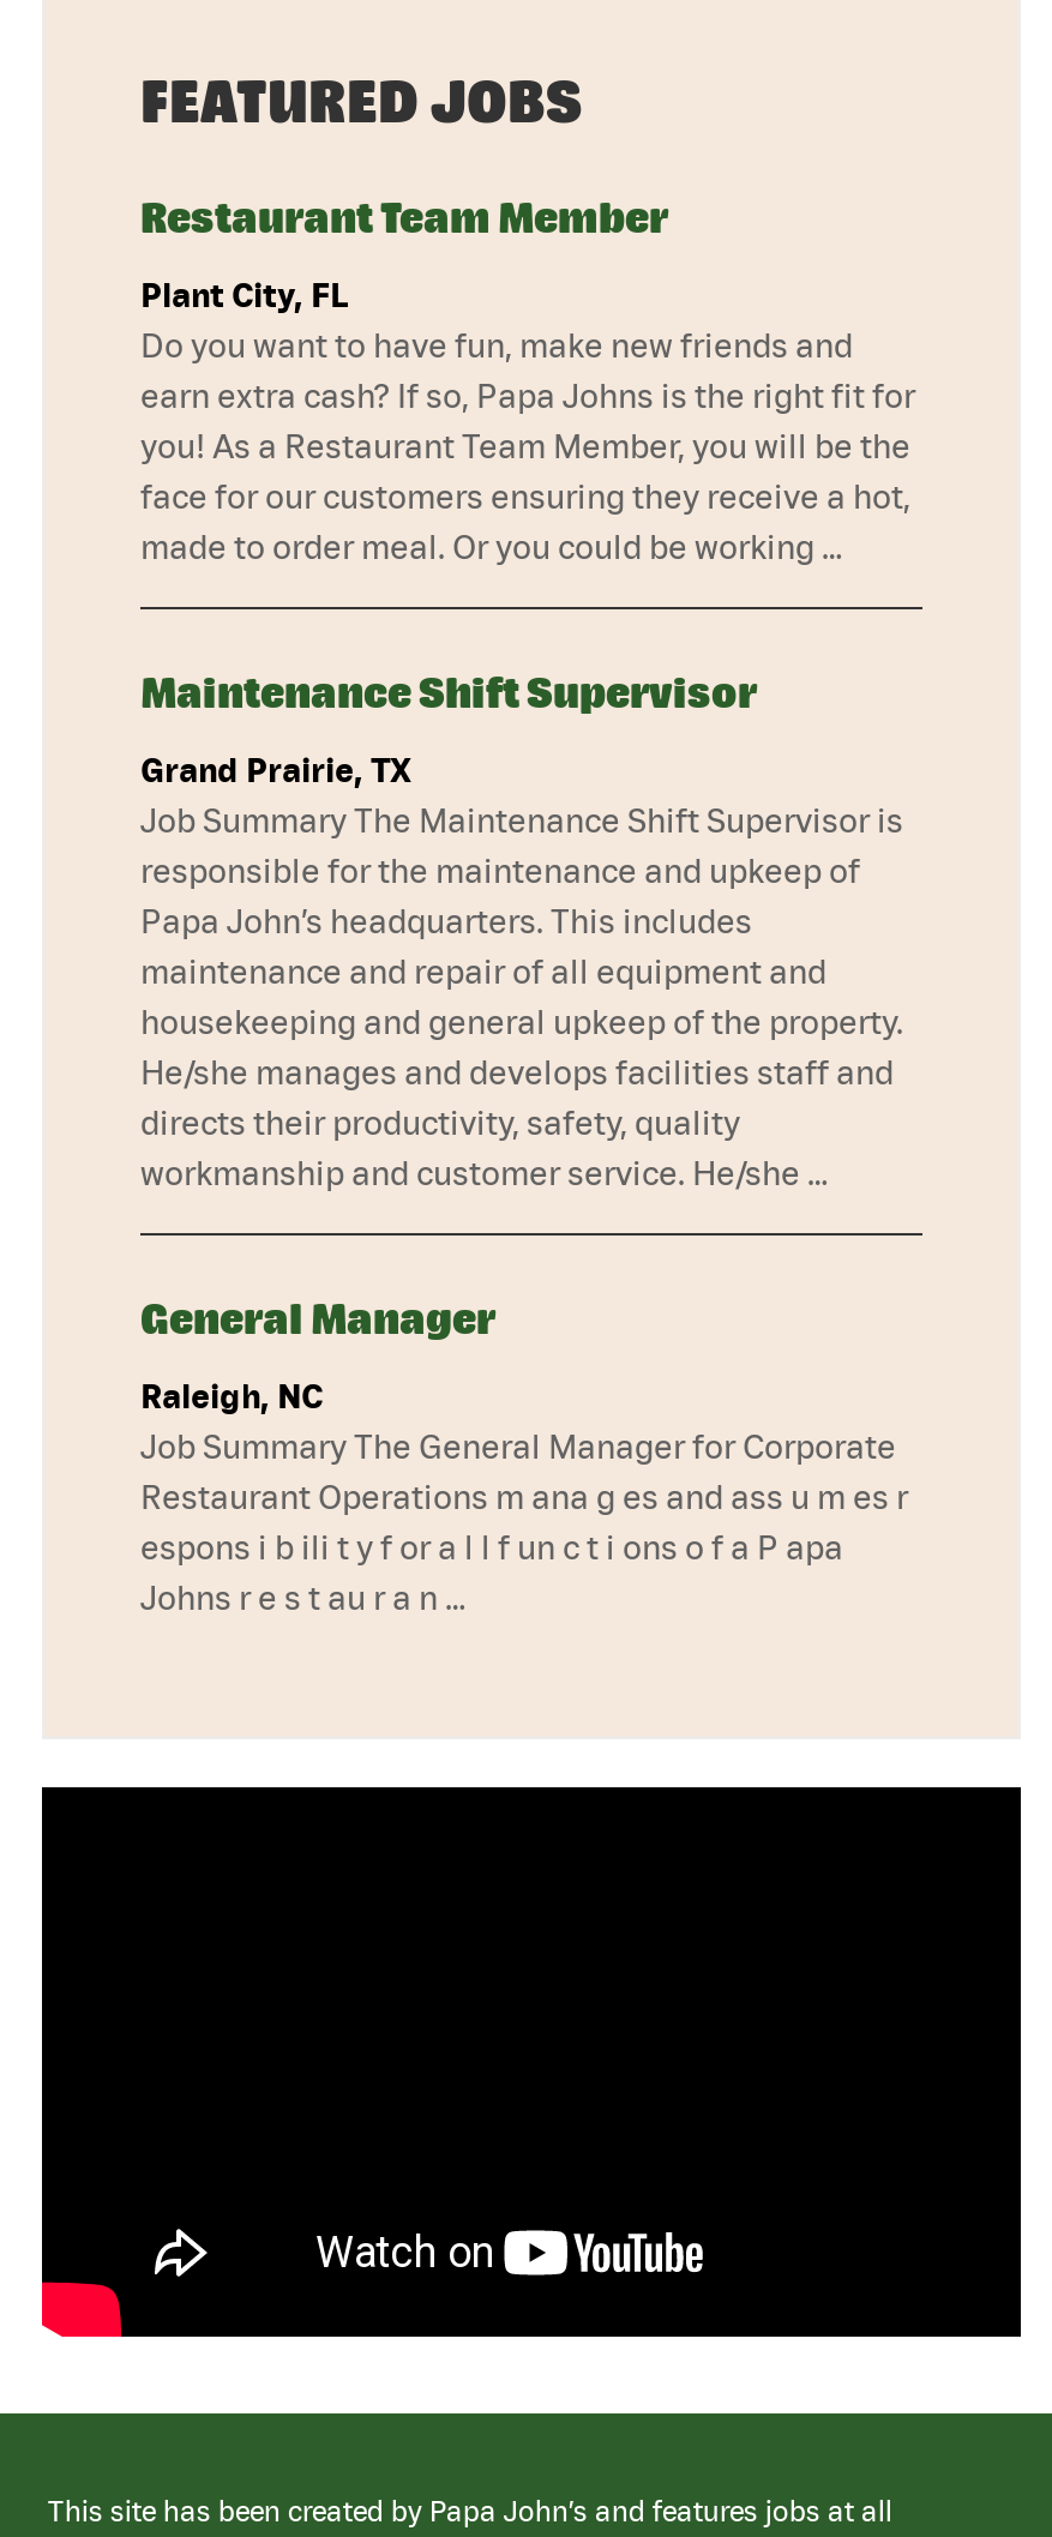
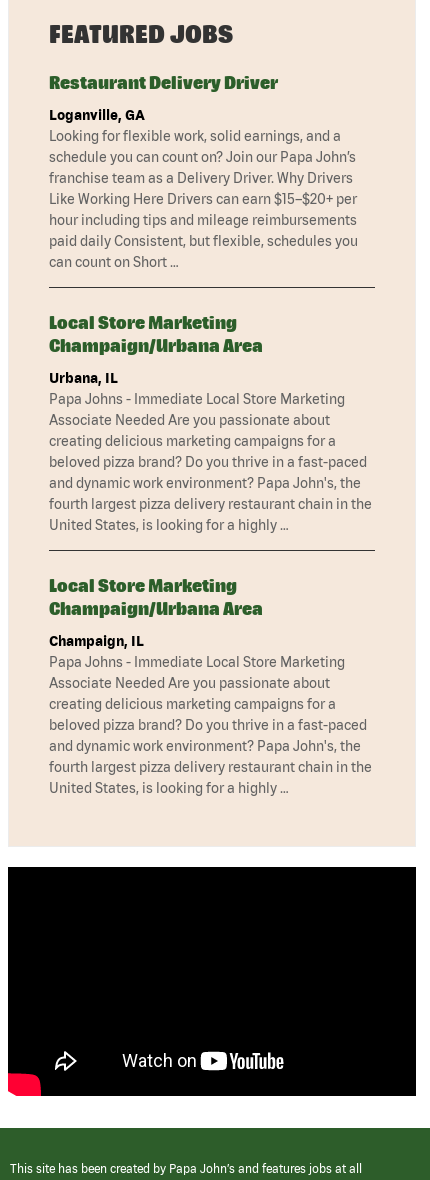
[140,191,668,242] Restaurant Team Member -> [49,72,278,93] Restaurant Delivery Driver
[140,275,915,565] Plant City, FL | Do you want to have fun, make new friends and | earn extra cash? If so, Papa Johns is the right fit for | you! As a Restaurant Team Member, you will be the | face for our customers ensuring they receive a hot, | made to order meal. Or you could be working … -> [49,107,358,270] Loganville, GA | Looking for flexible work, solid earnings, and a | schedule you can count on? Join our Papa John’s | franchise team as a Delivery Driver. Why Drivers | Like Working Here Drivers can earn $15–$20+ per | hour including tips and mileage reimbursements | paid daily Consistent, but flexible, schedules you | can count on Short …
[140,666,757,717] Maintenance Shift Supervisor -> [49,312,263,356] Local Store Marketing | Champaign/Urbana Area
[140,750,903,1192] Grand Prairie, TX | Job Summary The Maintenance Shift Supervisor is | responsible for the maintenance and upkeep of | Papa John’s headquarters. This includes | maintenance and repair of all equipment and | housekeeping and general upkeep of the property. | He/she manages and develops facilities staff and | directs their productivity, safety, quality | workmanship and customer service. He/she … -> [49,370,372,533] Urbana, IL | Papa Johns - Immediate Local Store Marketing | Associate Needed Are you passionate about | creating delicious marketing campaigns for a | beloved pizza brand? Do you thrive in a fast-paced | and dynamic work environment? Papa John's, the | fourth largest pizza delivery restaurant chain in the | United States, is looking for a highly …
[140,1292,495,1343] General Manager -> [49,575,263,619] Local Store Marketing | Champaign/Urbana Area
[140,1376,908,1616] Raleigh, NC | Job Summary The General Manager for Corporate | Restaurant Operations m ana g es and ass u m es r | espons i b ili t y f or a l l f un c t i ons o f a P apa | Johns r e s t au r a n … -> [49,633,372,796] Champaign, IL | Papa Johns - Immediate Local Store Marketing | Associate Needed Are you passionate about | creating delicious marketing campaigns for a | beloved pizza brand? Do you thrive in a fast-paced | and dynamic work environment? Papa John's, the | fourth largest pizza delivery restaurant chain in the | United States, is looking for a highly …

